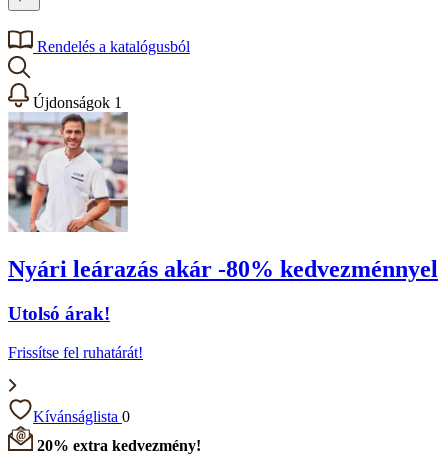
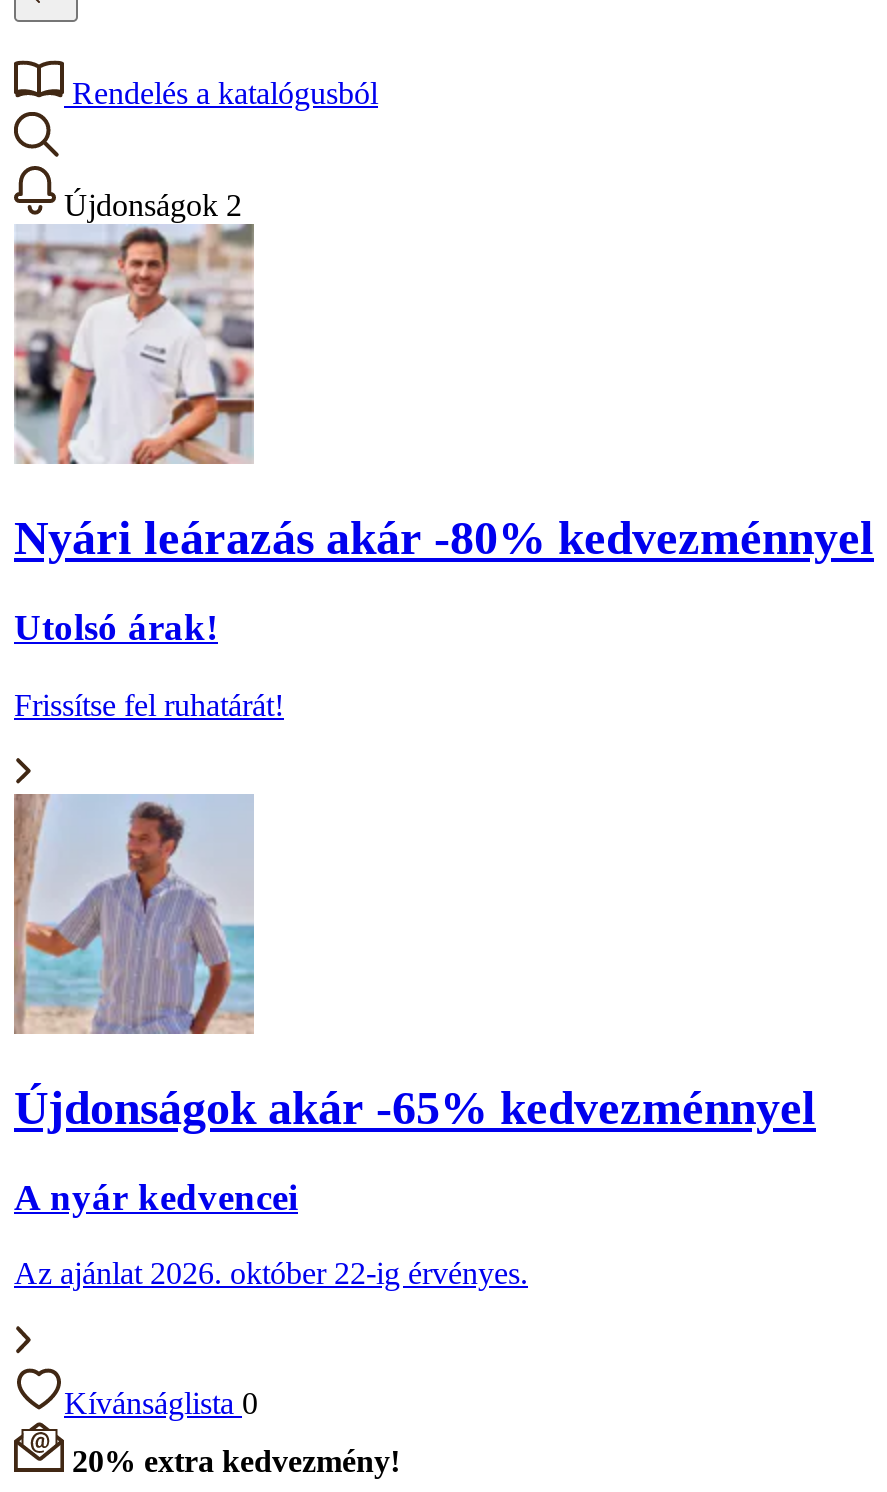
[33,94,122,111] Újdonságok 1 -> [64,188,242,222] Újdonságok 2
none -> [12,792,816,1291] [image] | Újdonságok akár -65% kedvezménnyel | A nyár kedvencei | Az ajánlat 2026. október 22-ig érvényes.

